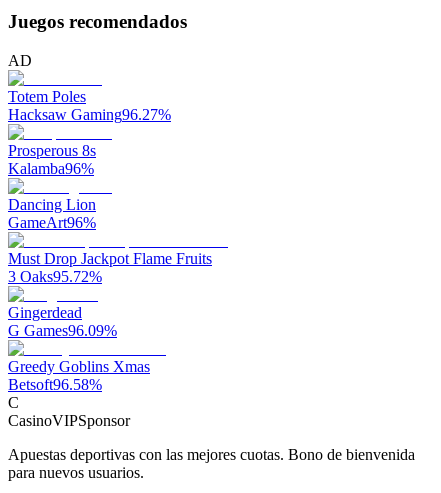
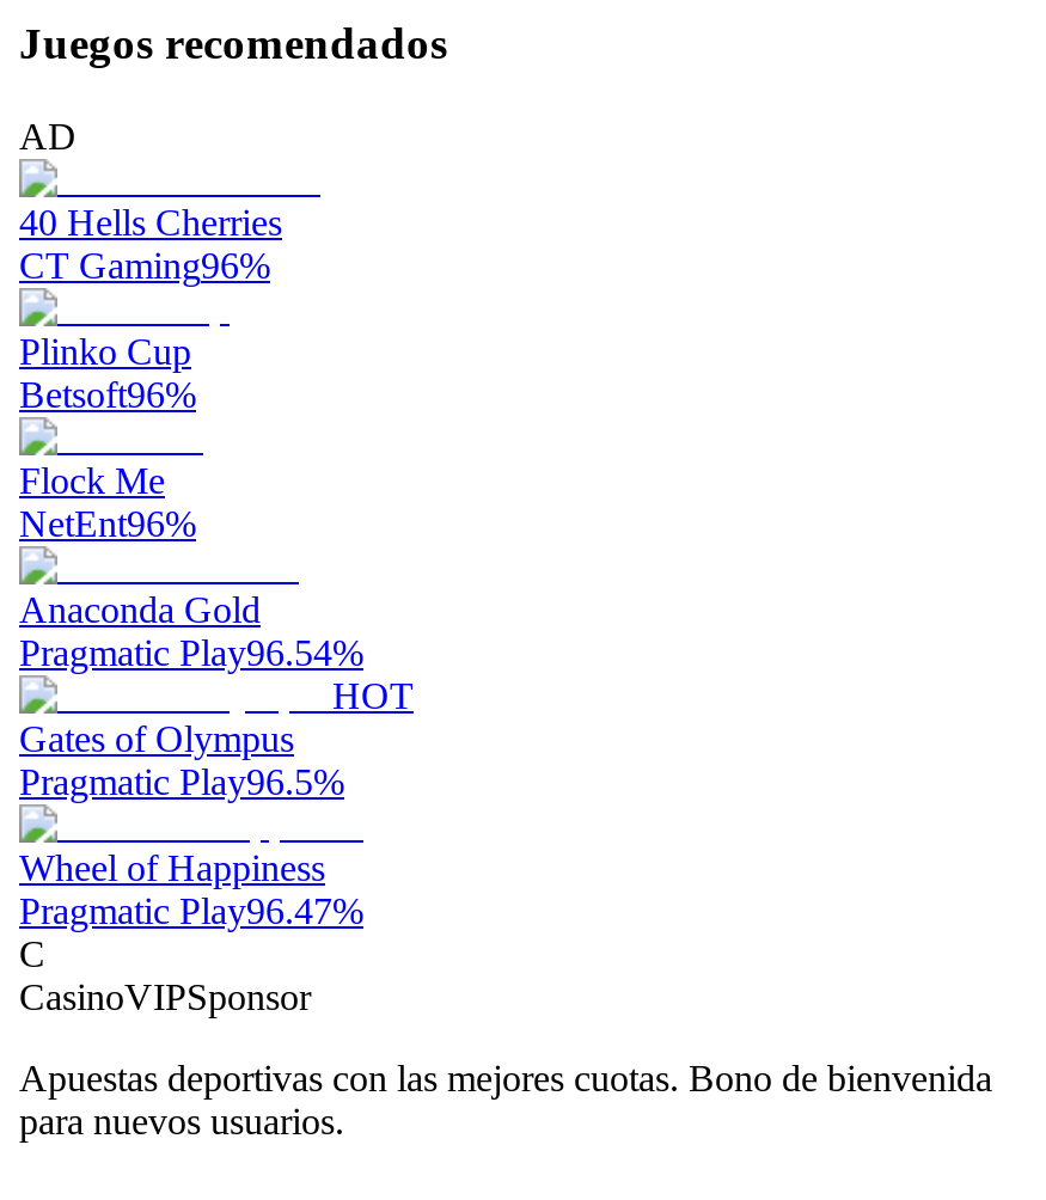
[8,88,212,393] Totem Poles | Hacksaw Gaming96.27% | Prosperous 8s | Kalamba96% | Dancing Lion | GameArt96% | Must Drop Jackpot Flame Fruits | 3 Oaks95.72% | Gingerdead | G Games96.09% | Greedy Goblins Xmas | Betsoft96.58% -> [19,201,414,930] 40 Hells Cherries | CT Gaming96% | Plinko Cup | Betsoft96% | Flock Me | NetEnt96% | Anaconda Gold | Pragmatic Play96.54% | HOT | Gates of Olympus | Pragmatic Play96.5% | Wheel of Happiness | Pragmatic Play96.47%

